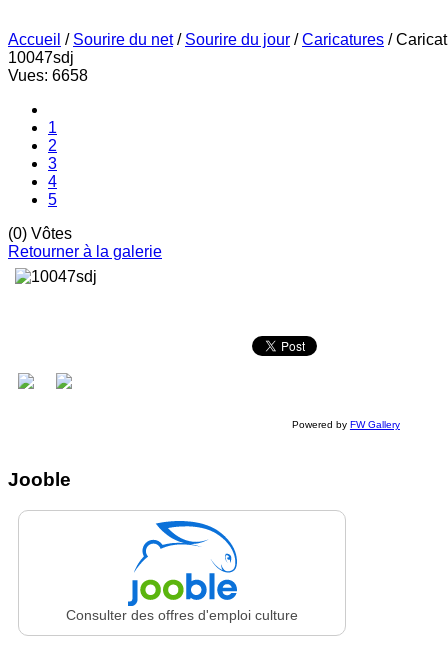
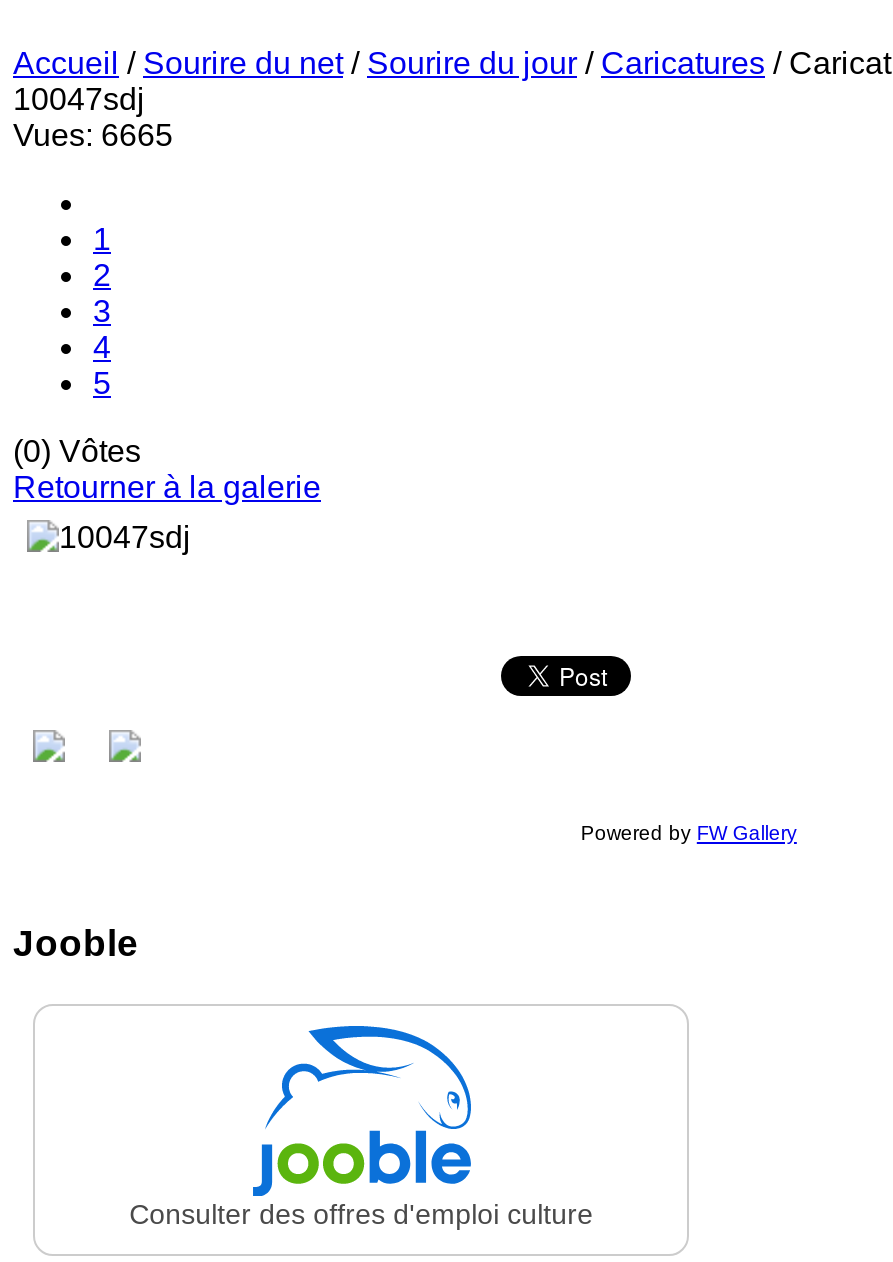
[8,67,88,84] Vues: 6658 -> [13,119,173,153] Vues: 6665

